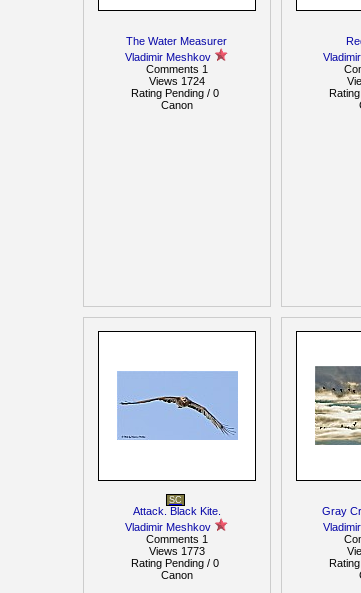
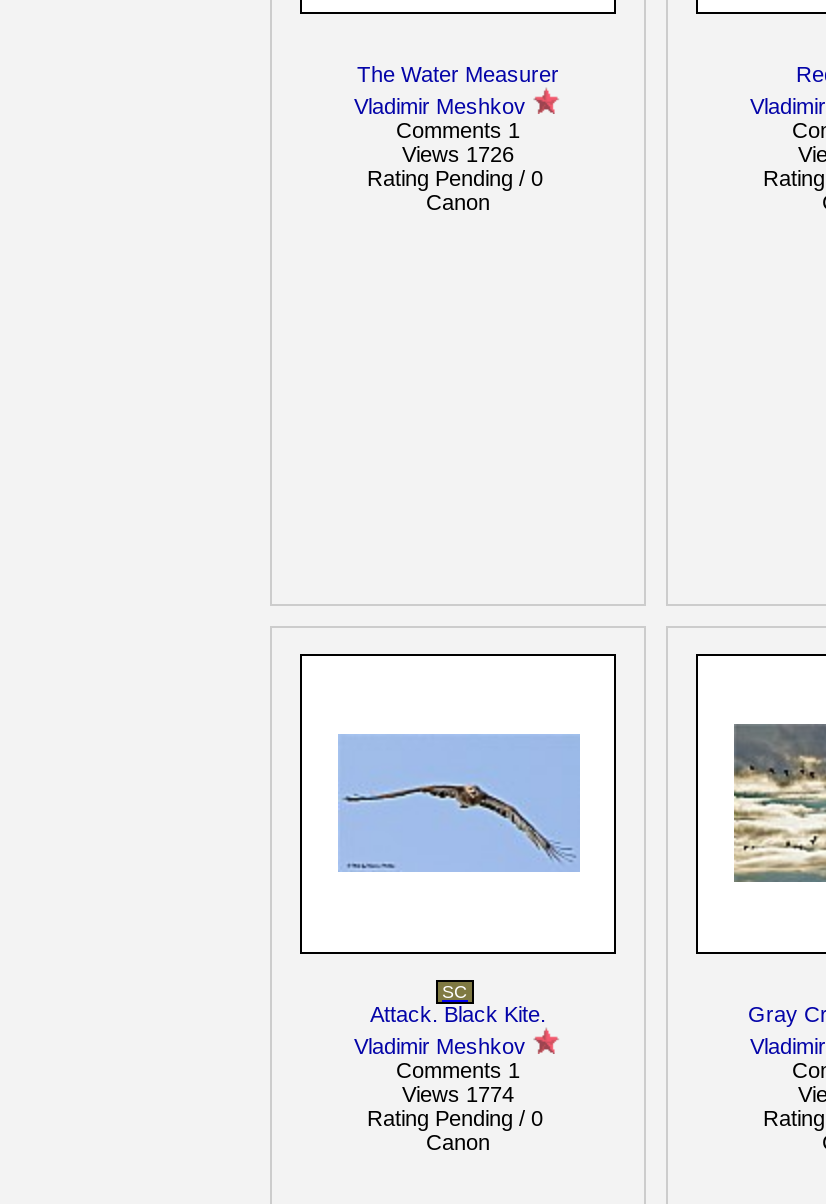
[149,75,205,87] Views 1724 -> [402,142,514,166] Views 1726
[149,545,205,557] Views 1773 -> [402,1082,514,1106] Views 1774

